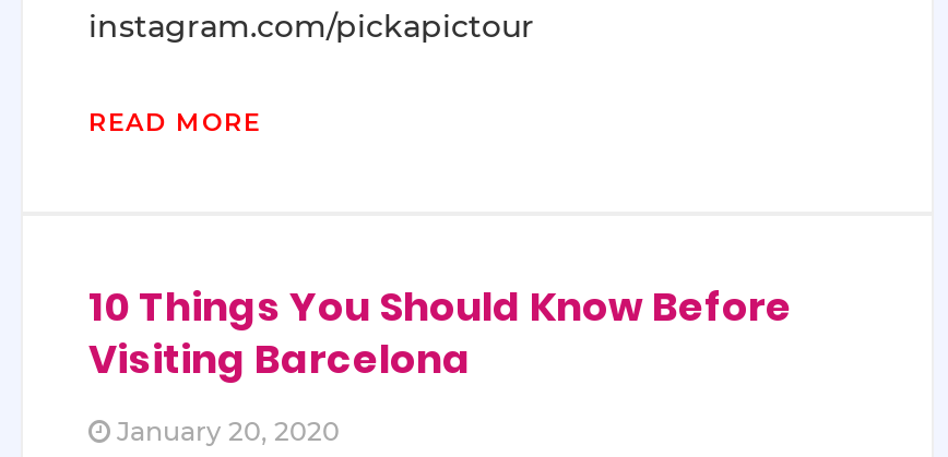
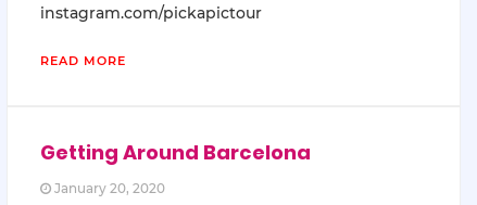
[88,280,792,387] 10 Things You Should Know Before | Visiting Barcelona -> [40,139,311,166] Getting Around Barcelona

